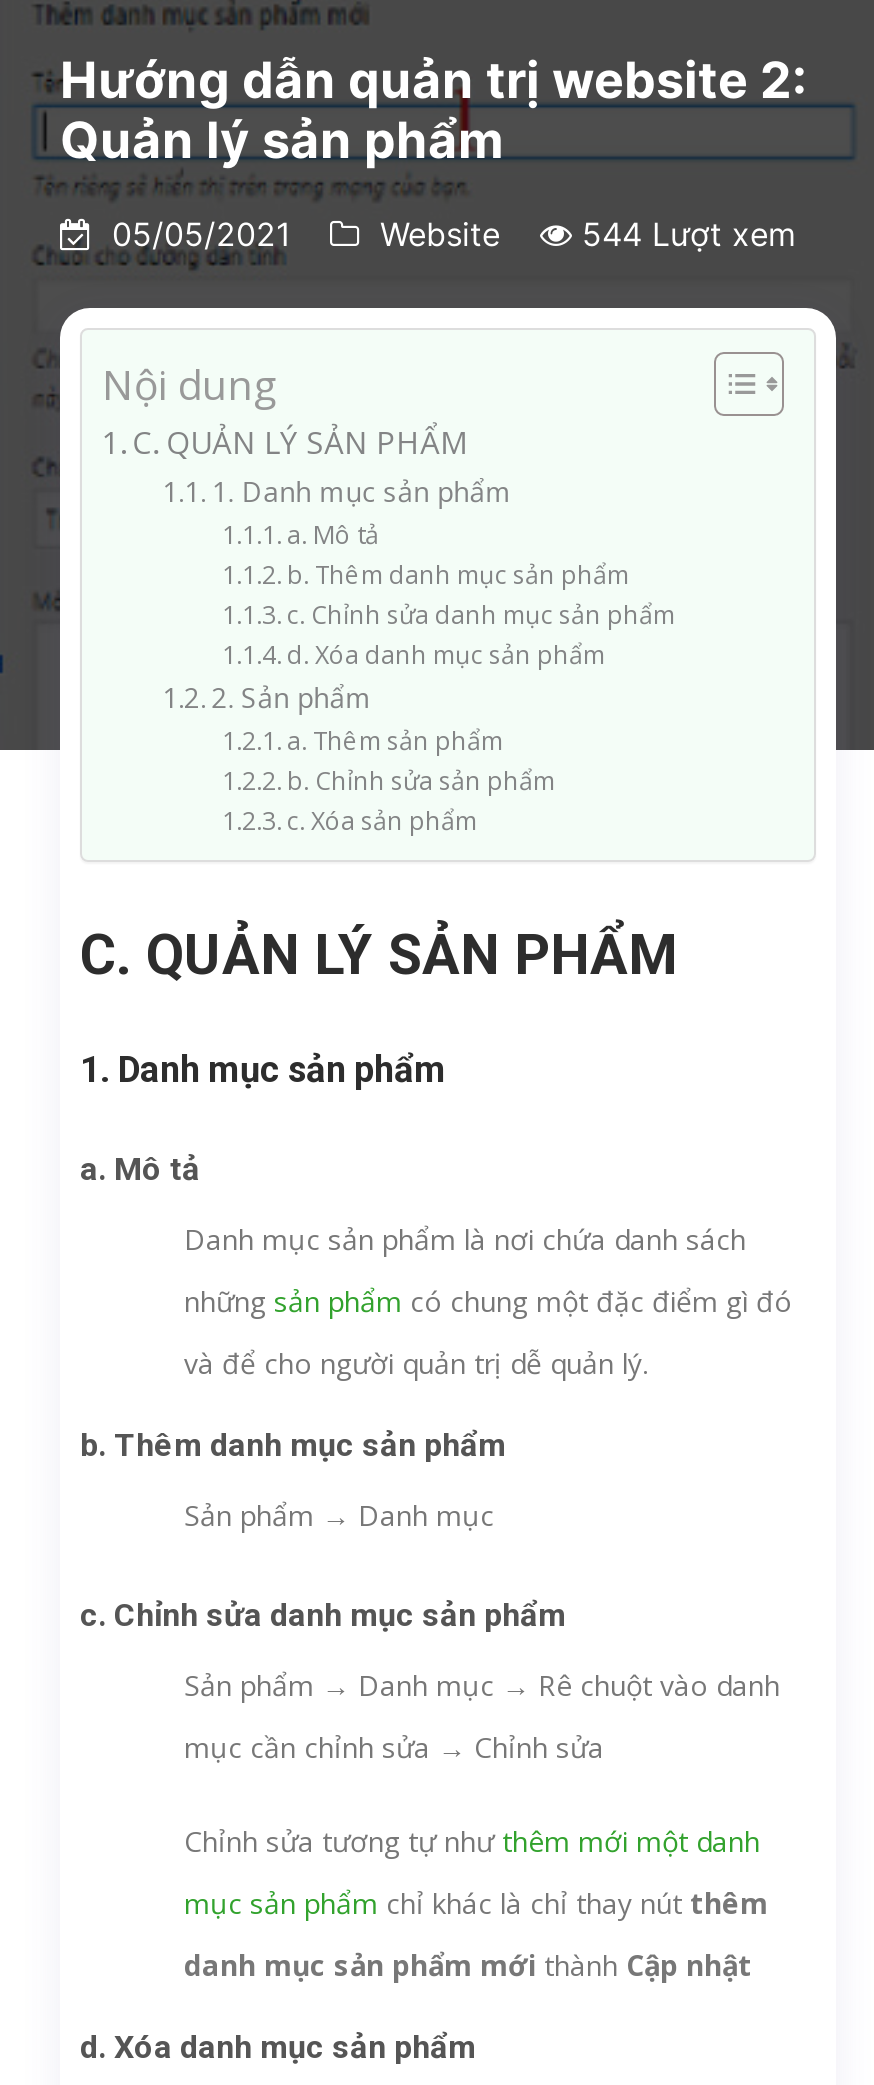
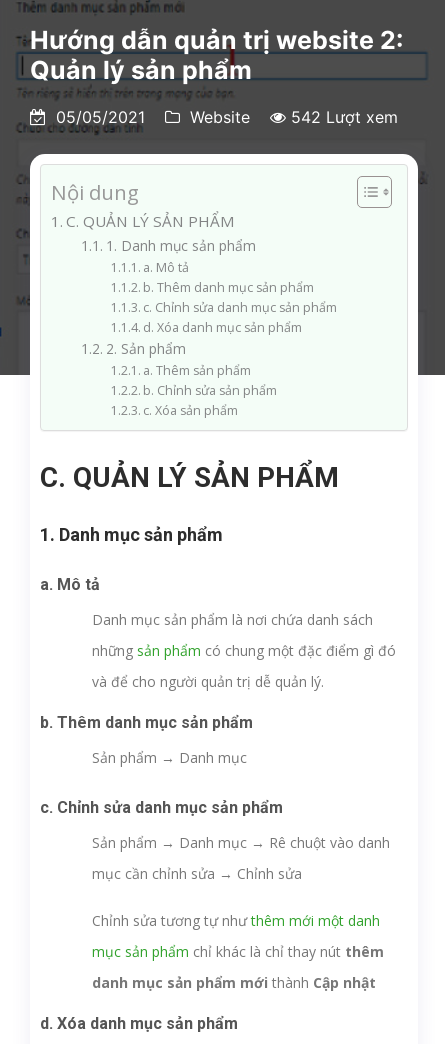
[380,214,796,254] Website 544 Lượt xem -> [190,107,398,127] Website 542 Lượt xem

